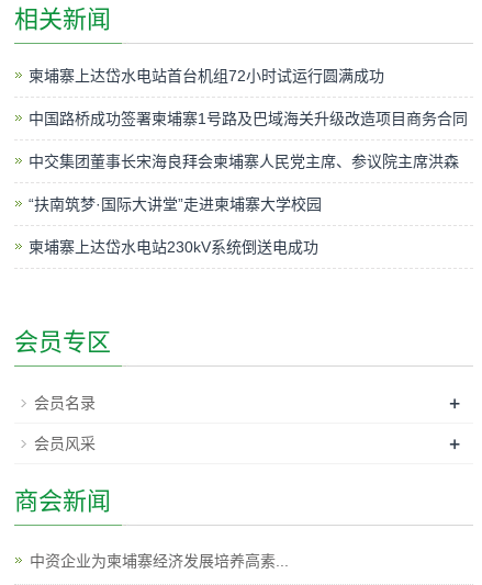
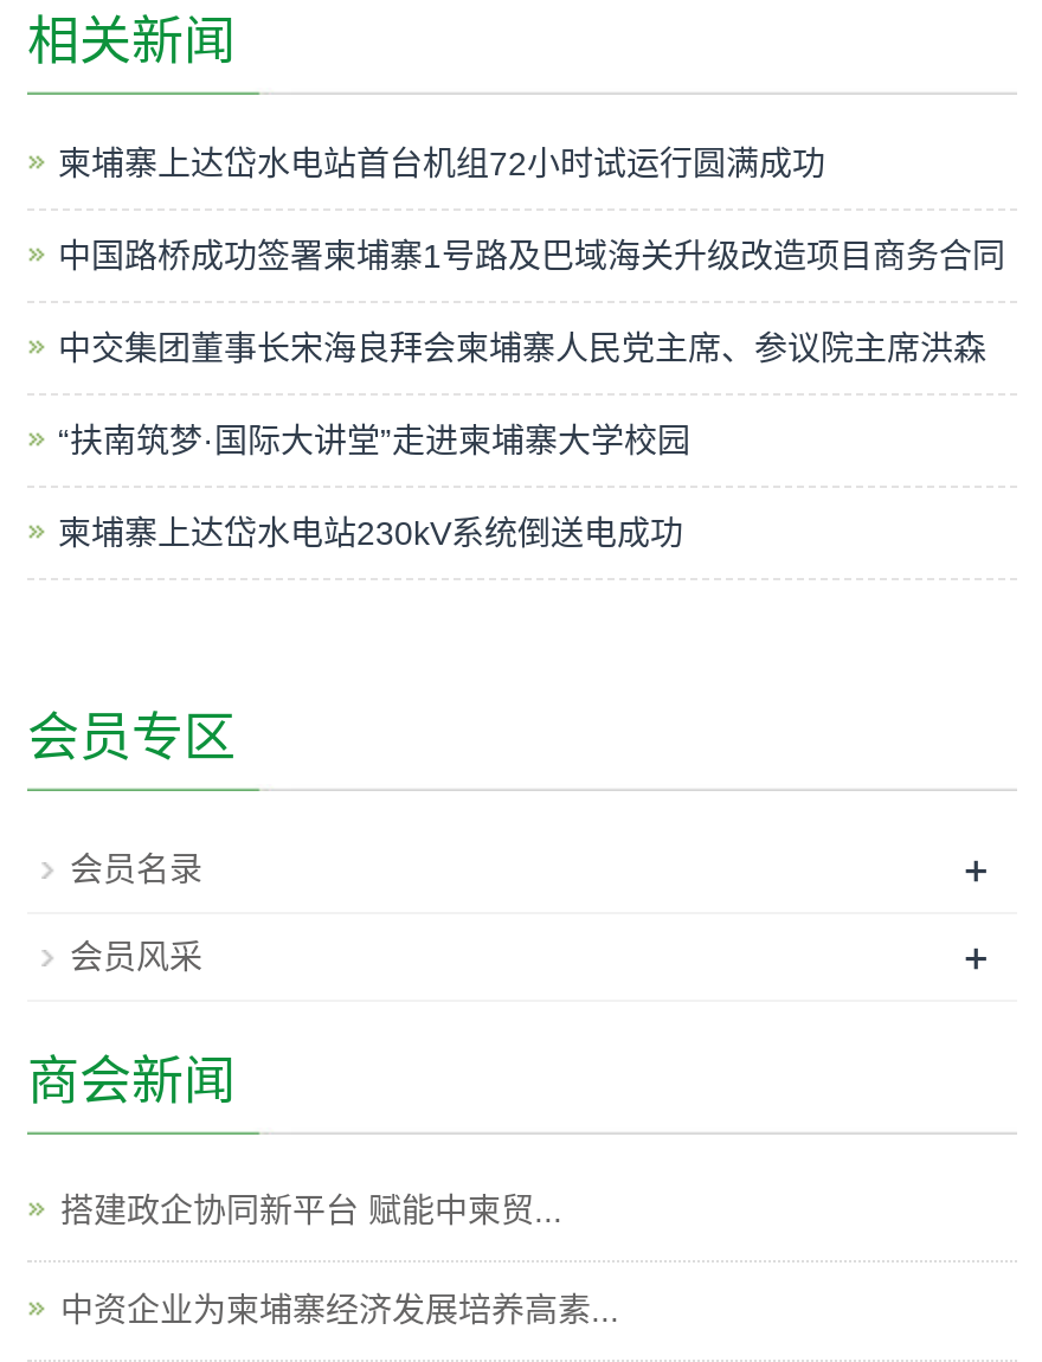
none -> [60,1192,562,1230] 搭建政企协同新平台 赋能中柬贸...

